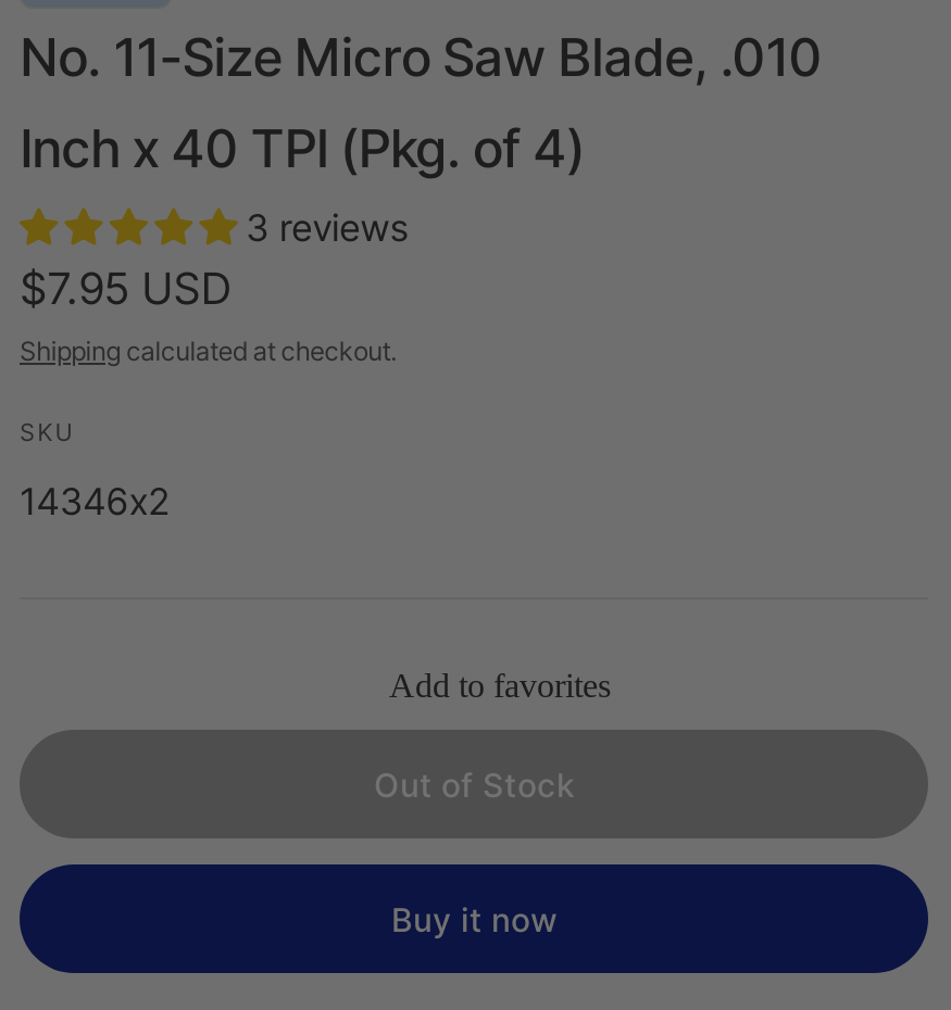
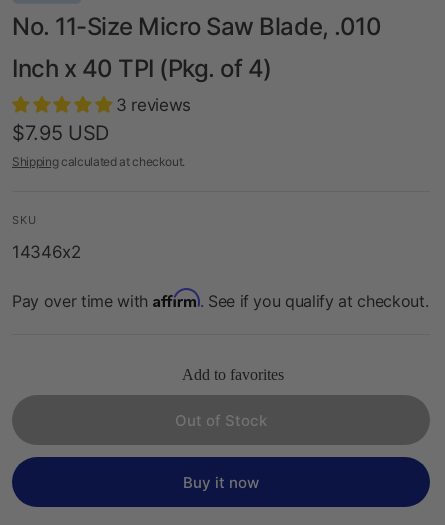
none -> [12,288,428,311] Pay over time with Affirm. See if you qualify at checkout.

